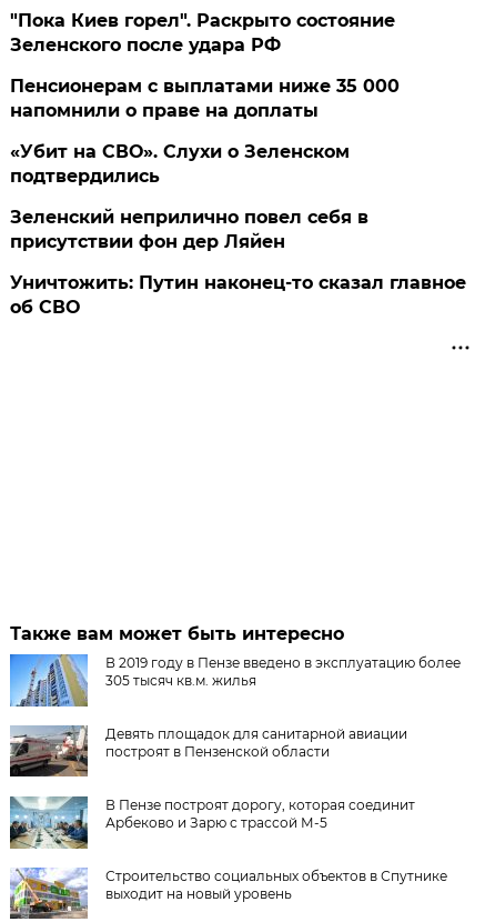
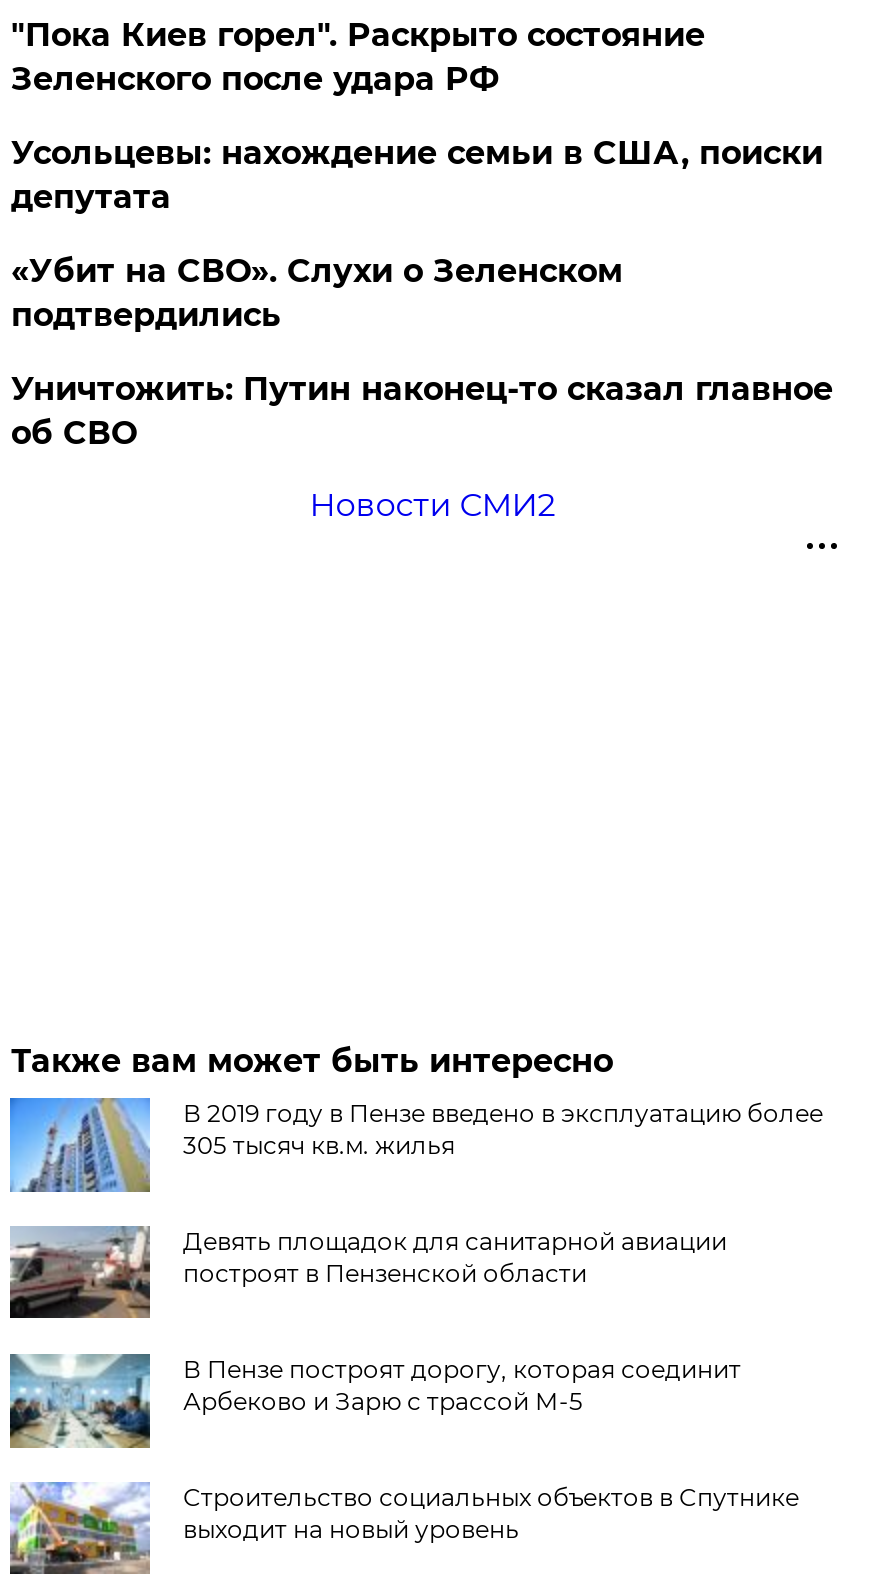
[10,76,400,121] Пенсионерам с выплатами ниже 35 000 | напомнили о праве на доплаты -> [11,134,823,216] Усольцевы: нахождение семьи в США, поиски | депутата
[10,207,369,252] Зеленский неприлично повел cебя в | присутствии фон дер Ляйен -> none
moved [10,272,467,318] -> [11,370,833,452]: Уничтожить: Путин наконец-то сказал главное | об СВО
none -> [309,486,555,524] Новости СМИ2

